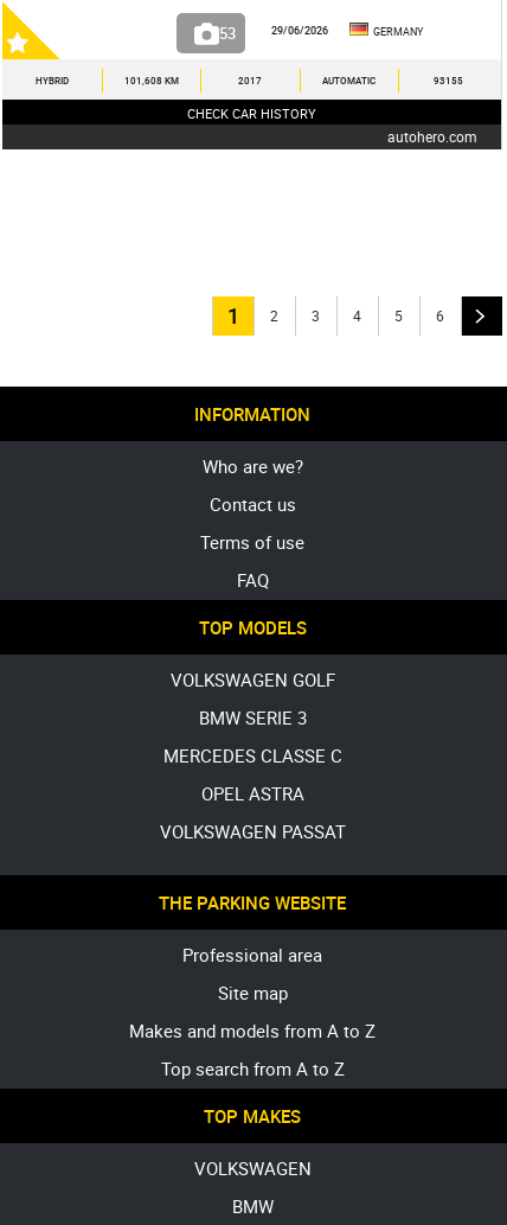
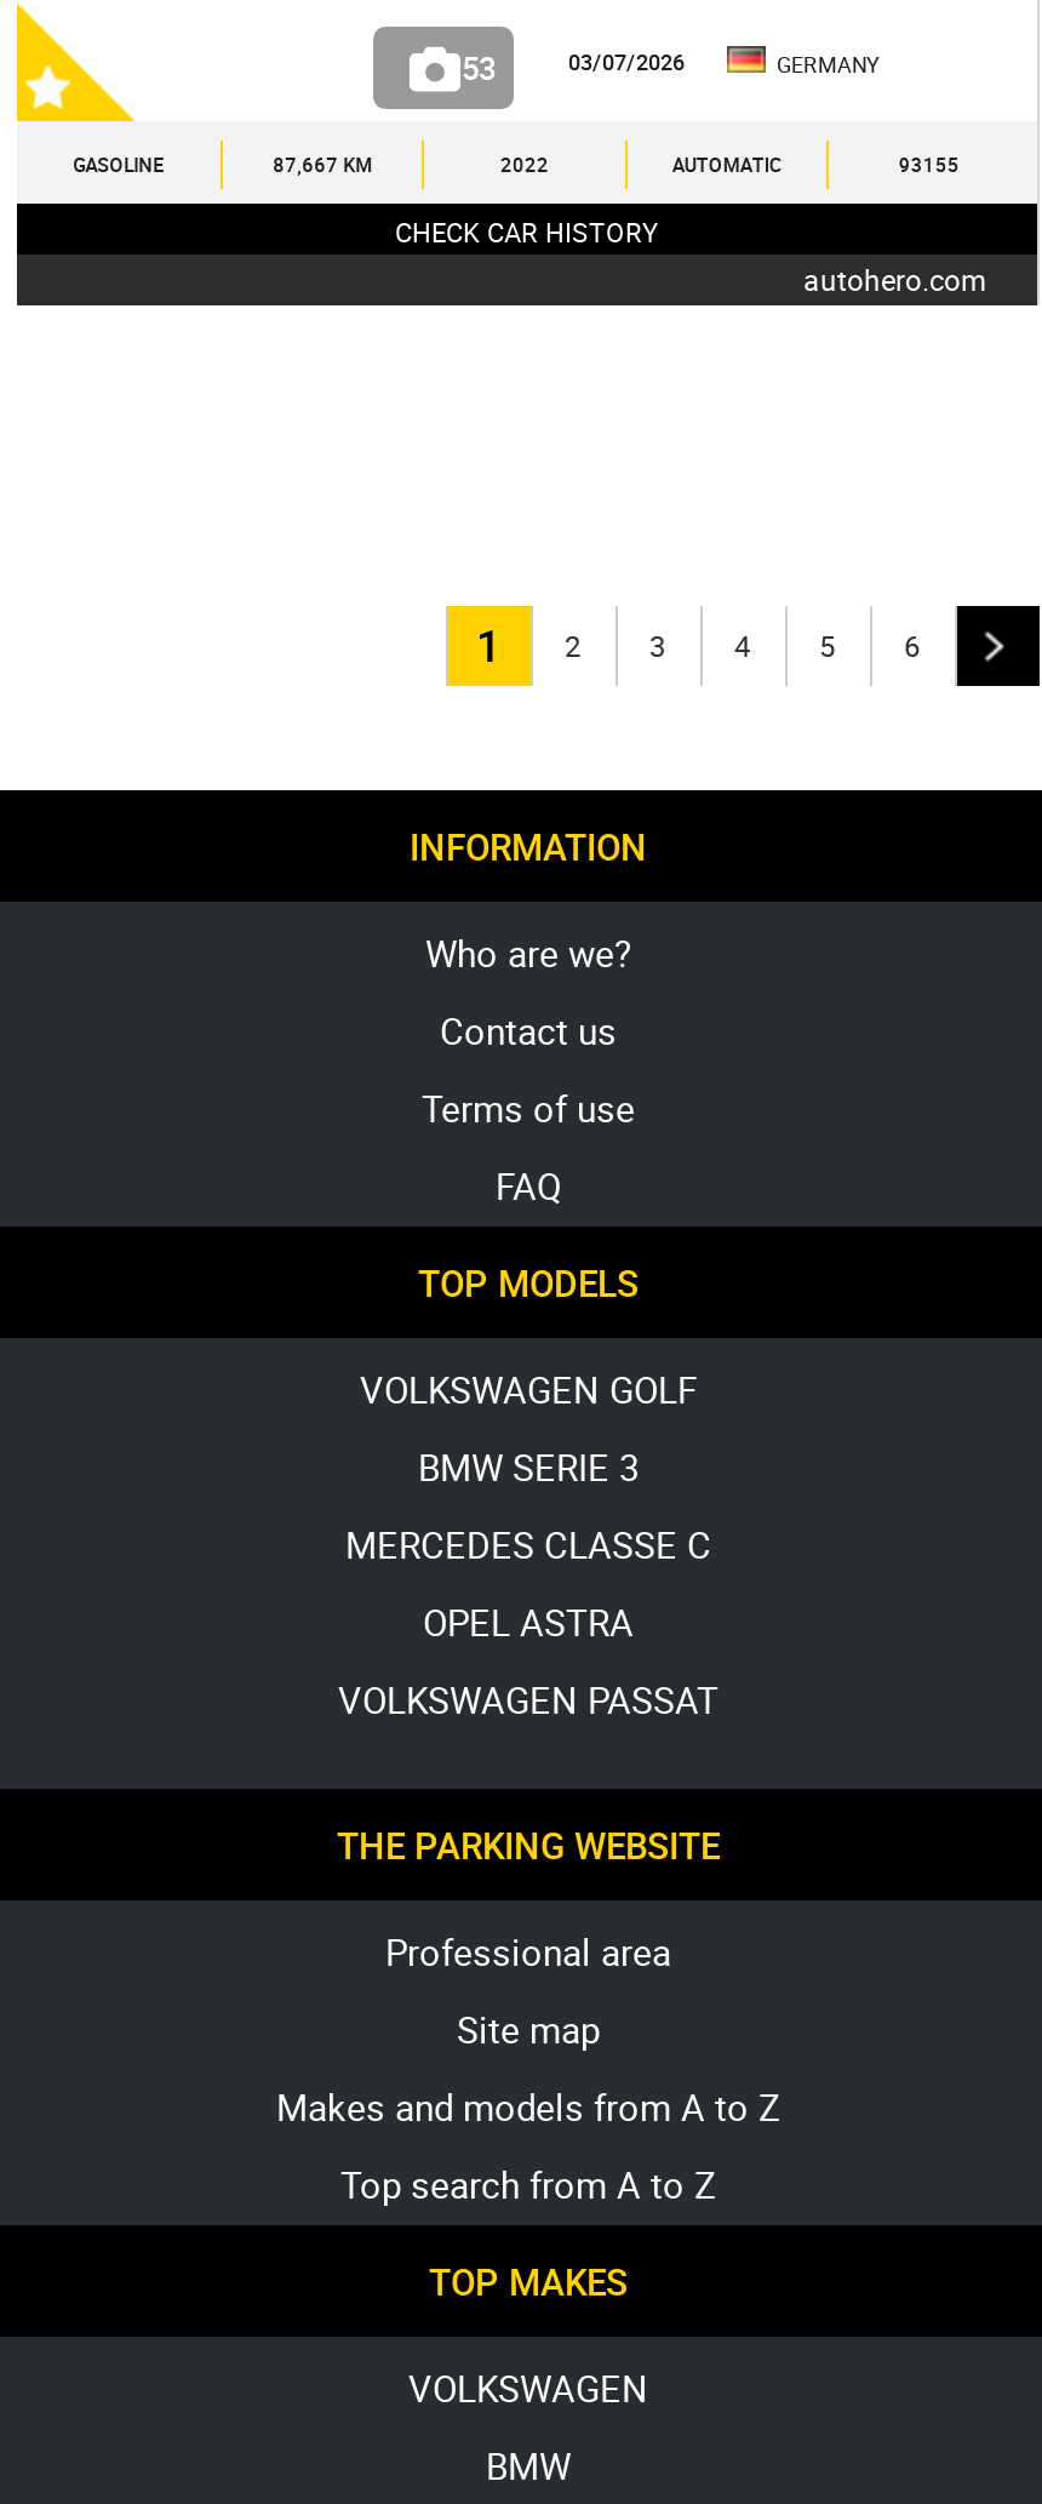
[272,23,329,38] 29/06/2026 -> [568,46,685,78] 03/07/2026
[36,75,262,87] HYBRID | 101,608 KM | 2017 -> [73,153,549,177] GASOLINE | 87,667 KM | 2022

